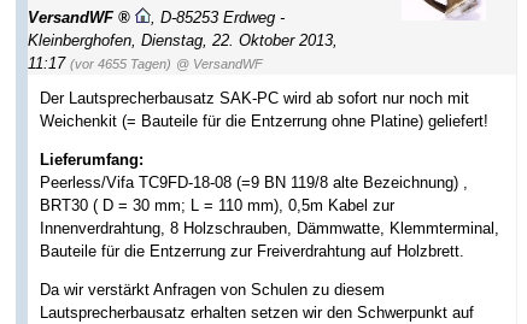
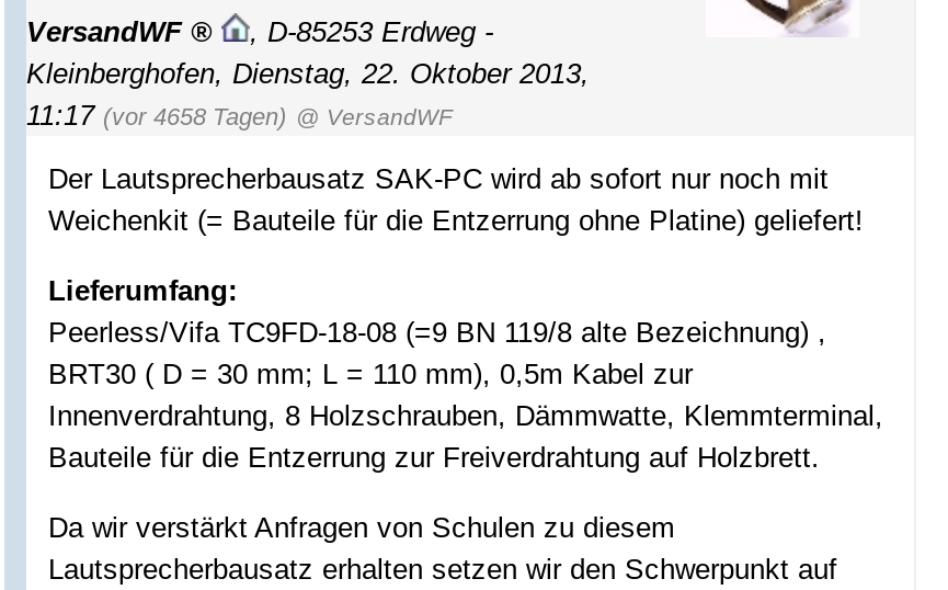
[28,54,263,72] 11:17 (vor 4655 Tagen) @ VersandWF -> [26,98,454,131] 11:17 (vor 4658 Tagen) @ VersandWF

